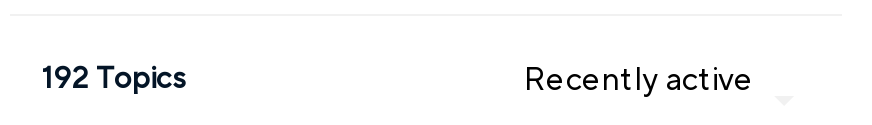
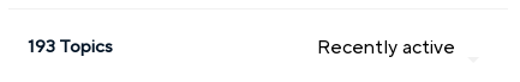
[42,60,186,98] 192 Topics -> [28,35,113,58] 193 Topics

